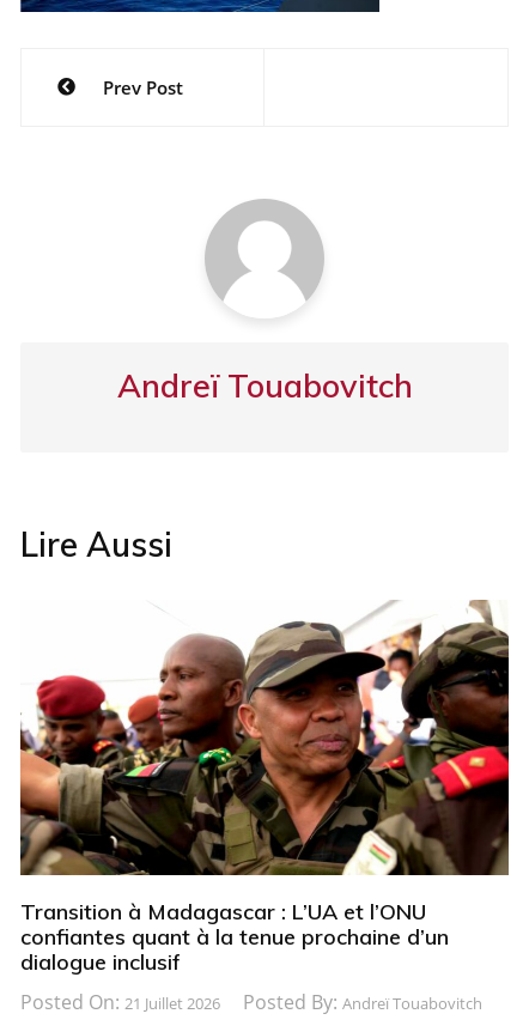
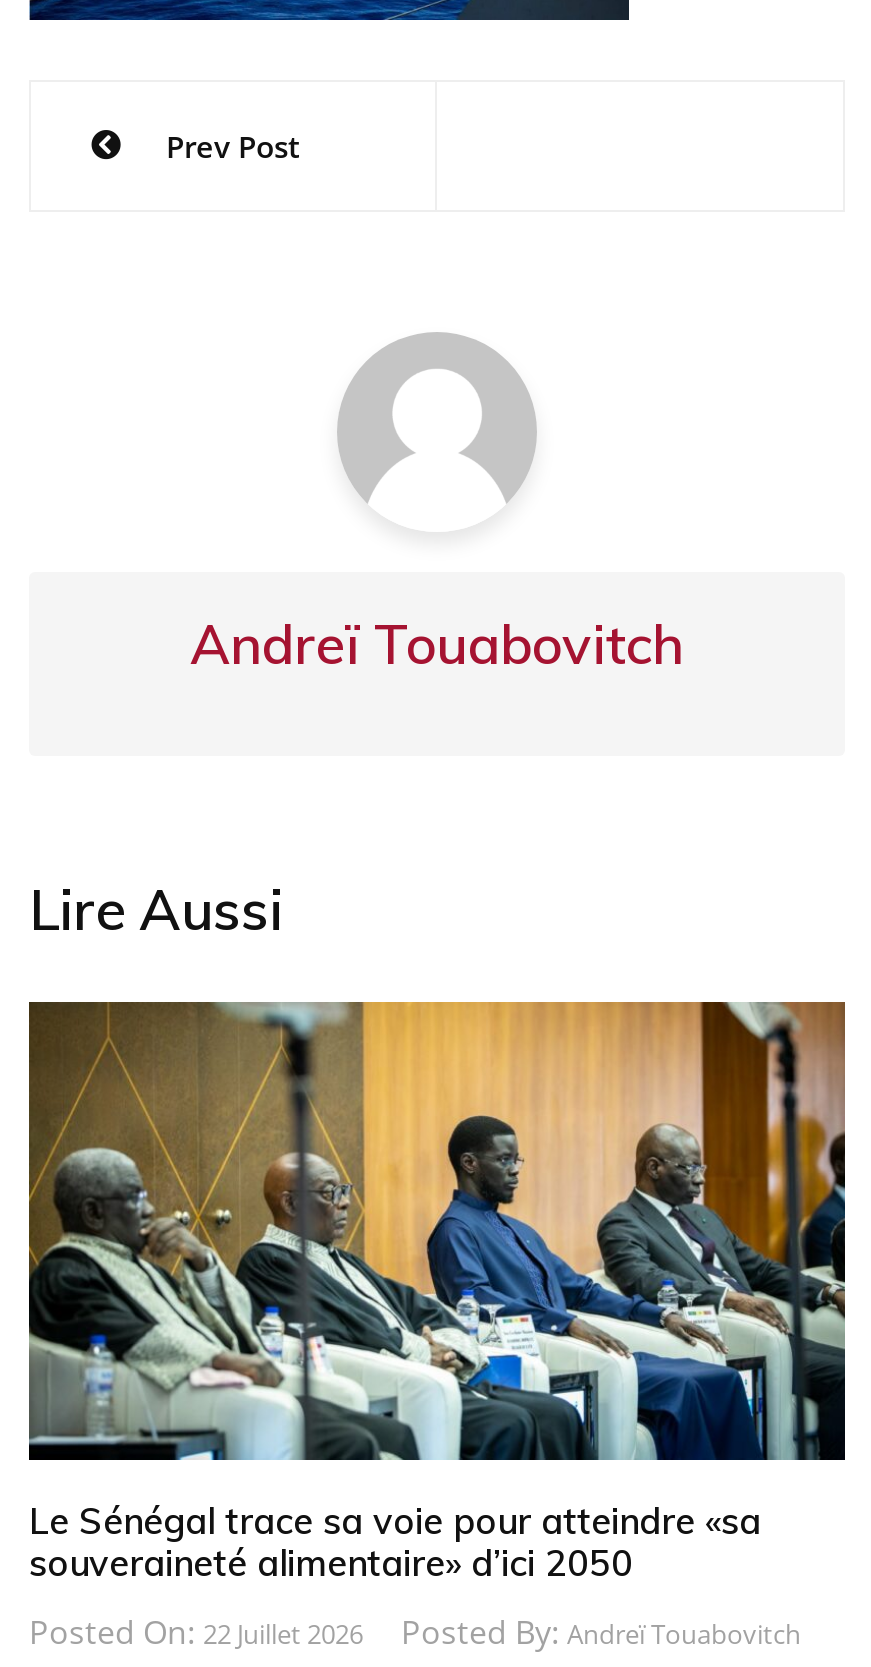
[19,600,510,975] [image] | Transition à Madagascar : L’UA et l’ONU | confiantes quant à la tenue prochaine d’un | dialogue inclusif -> [27,1000,847,1587] [image] | Le Sénégal trace sa voie pour atteindre «sa | souveraineté alimentaire» d’ici 2050
[20,989,220,1015] Posted On: 21 Juillet 2026 -> [29,1610,363,1654] Posted On: 22 Juillet 2026

